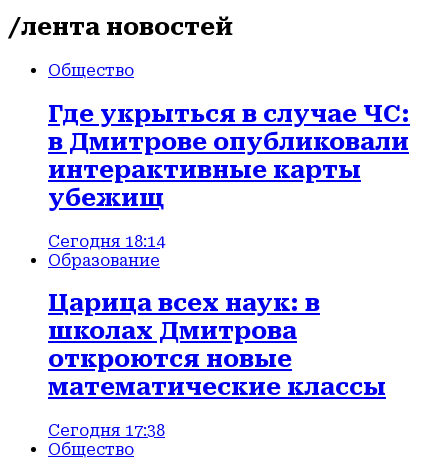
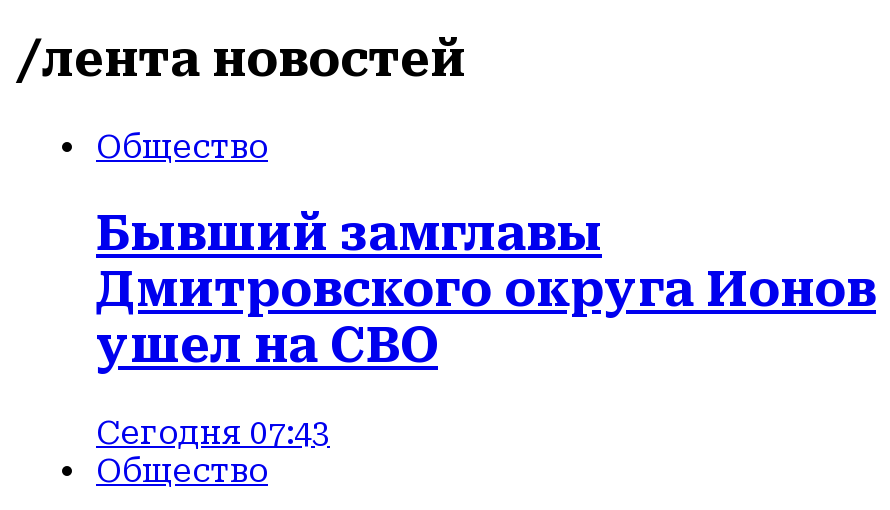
[48,100,410,440] Где укрыться в случае ЧС: | в Дмитрове опубликовали | интерактивные карты | убежищ | Сегодня 18:14 | Образование | Царица всех наук: в | школах Дмитрова | откроются новые | математические классы | Сегодня 17:38 -> [96,205,876,451] Бывший замглавы | Дмитровского округа Ионов | ушел на СВО | Сегодня 07:43

